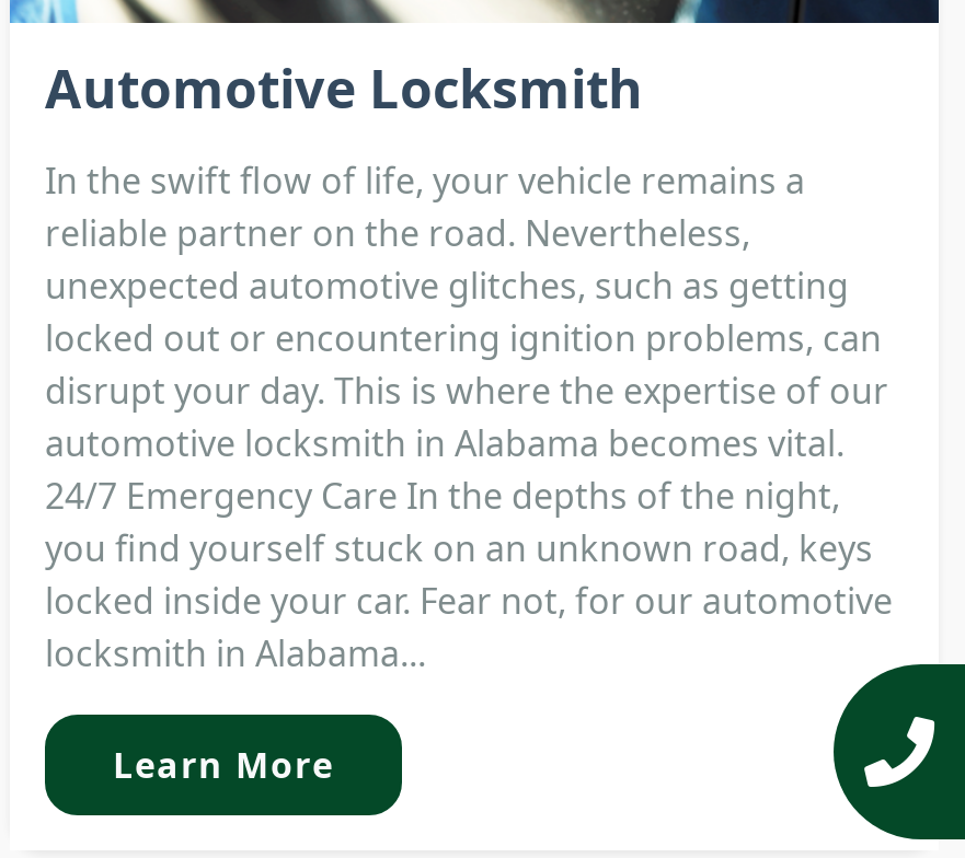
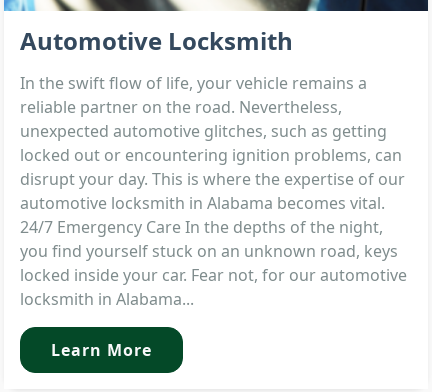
[831,661,958,843] [image] -> none

